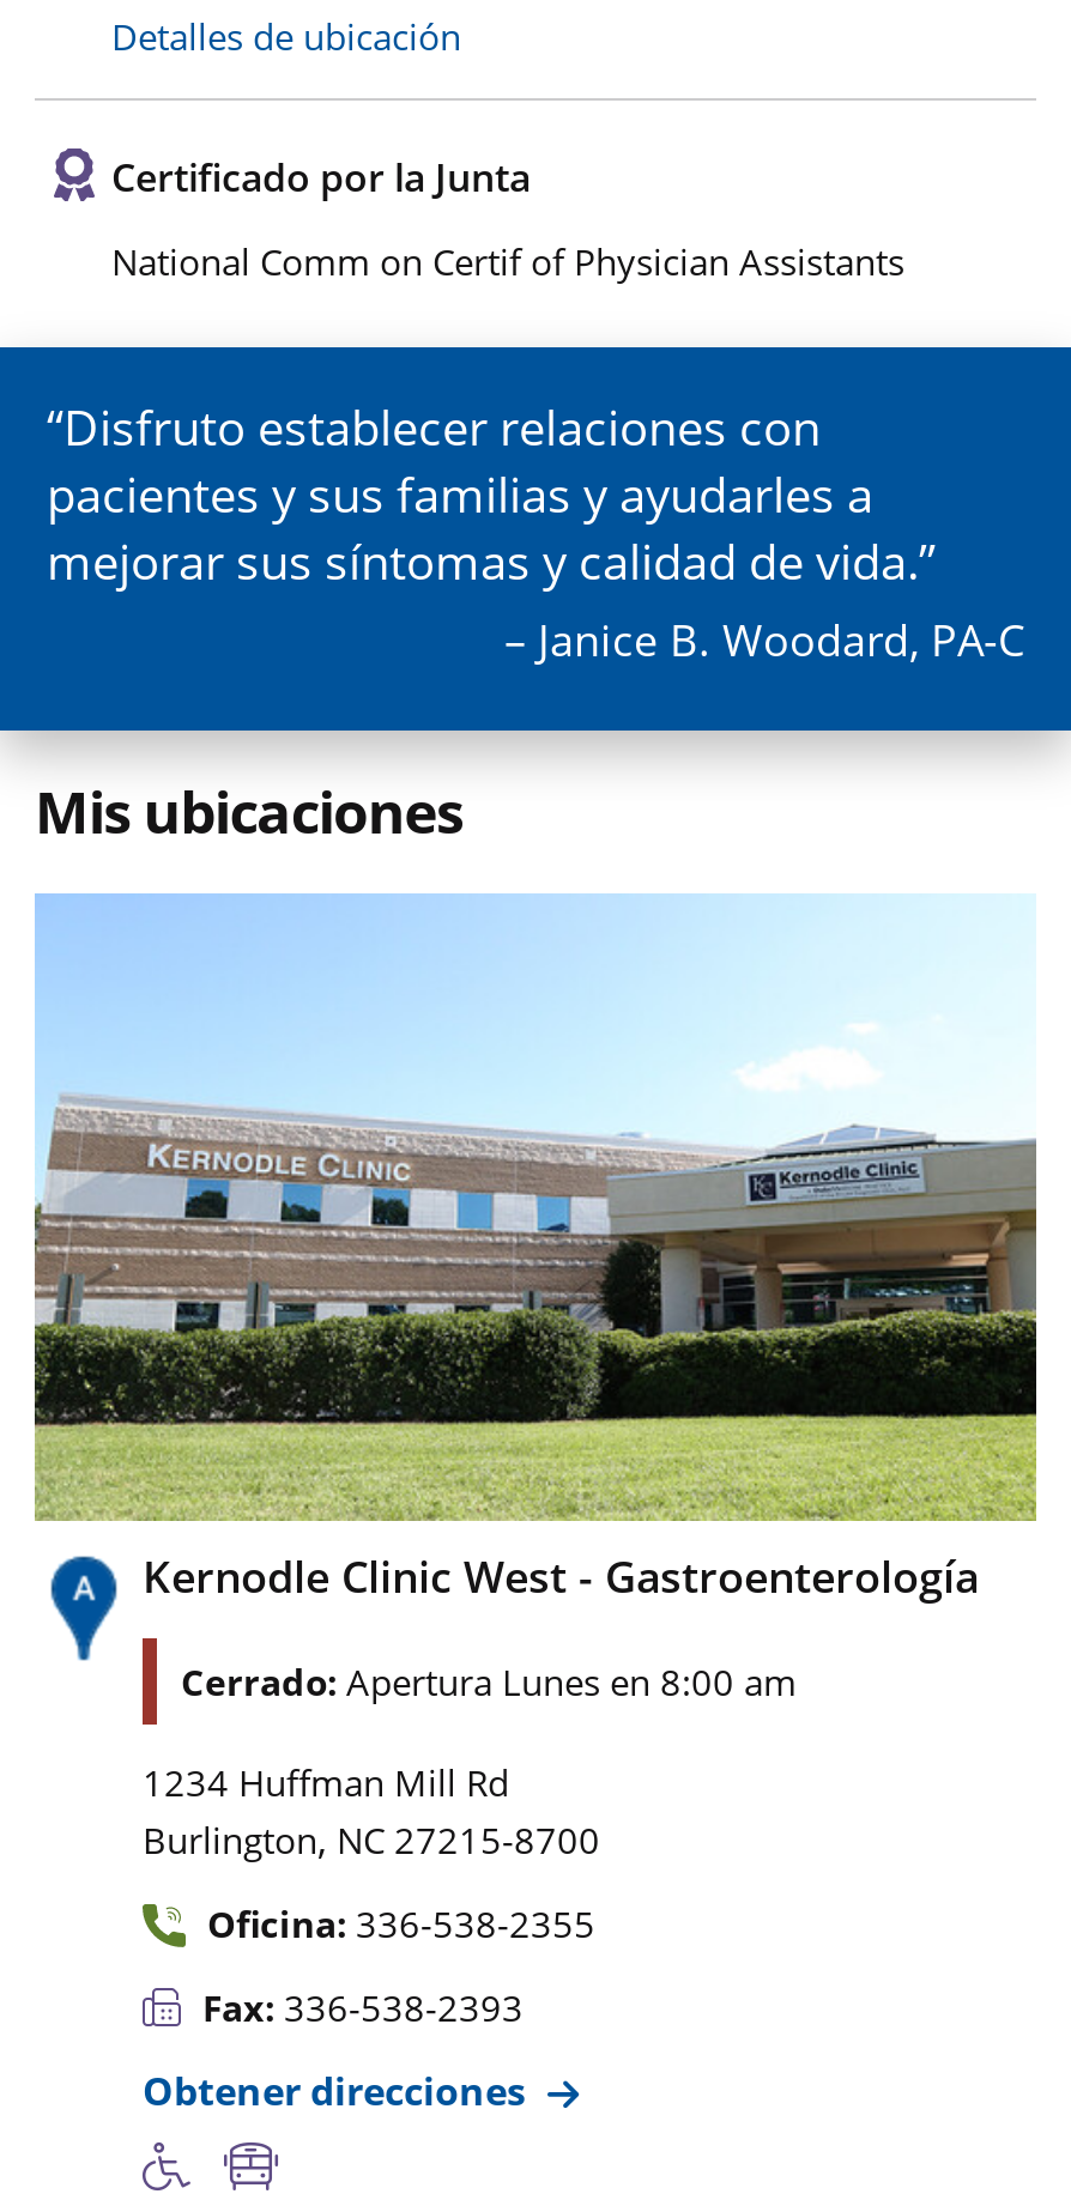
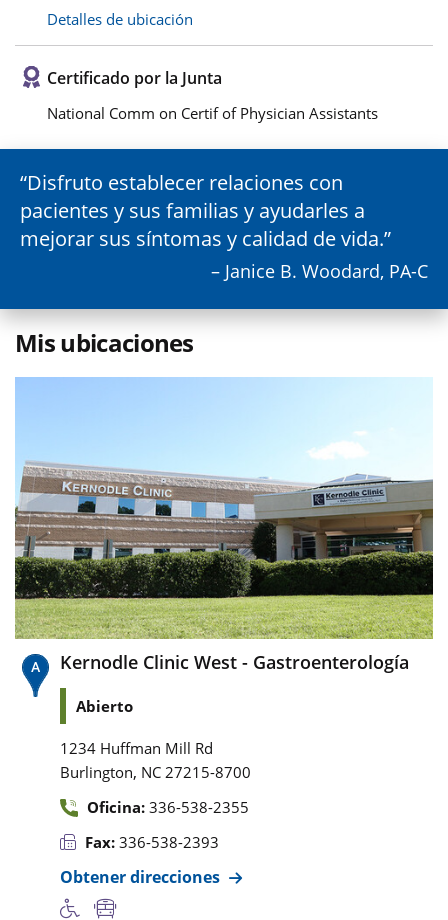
[181,1656,797,1704] Cerrado: Apertura Lunes en 8:00 am -> [76,695,133,715] Abierto

